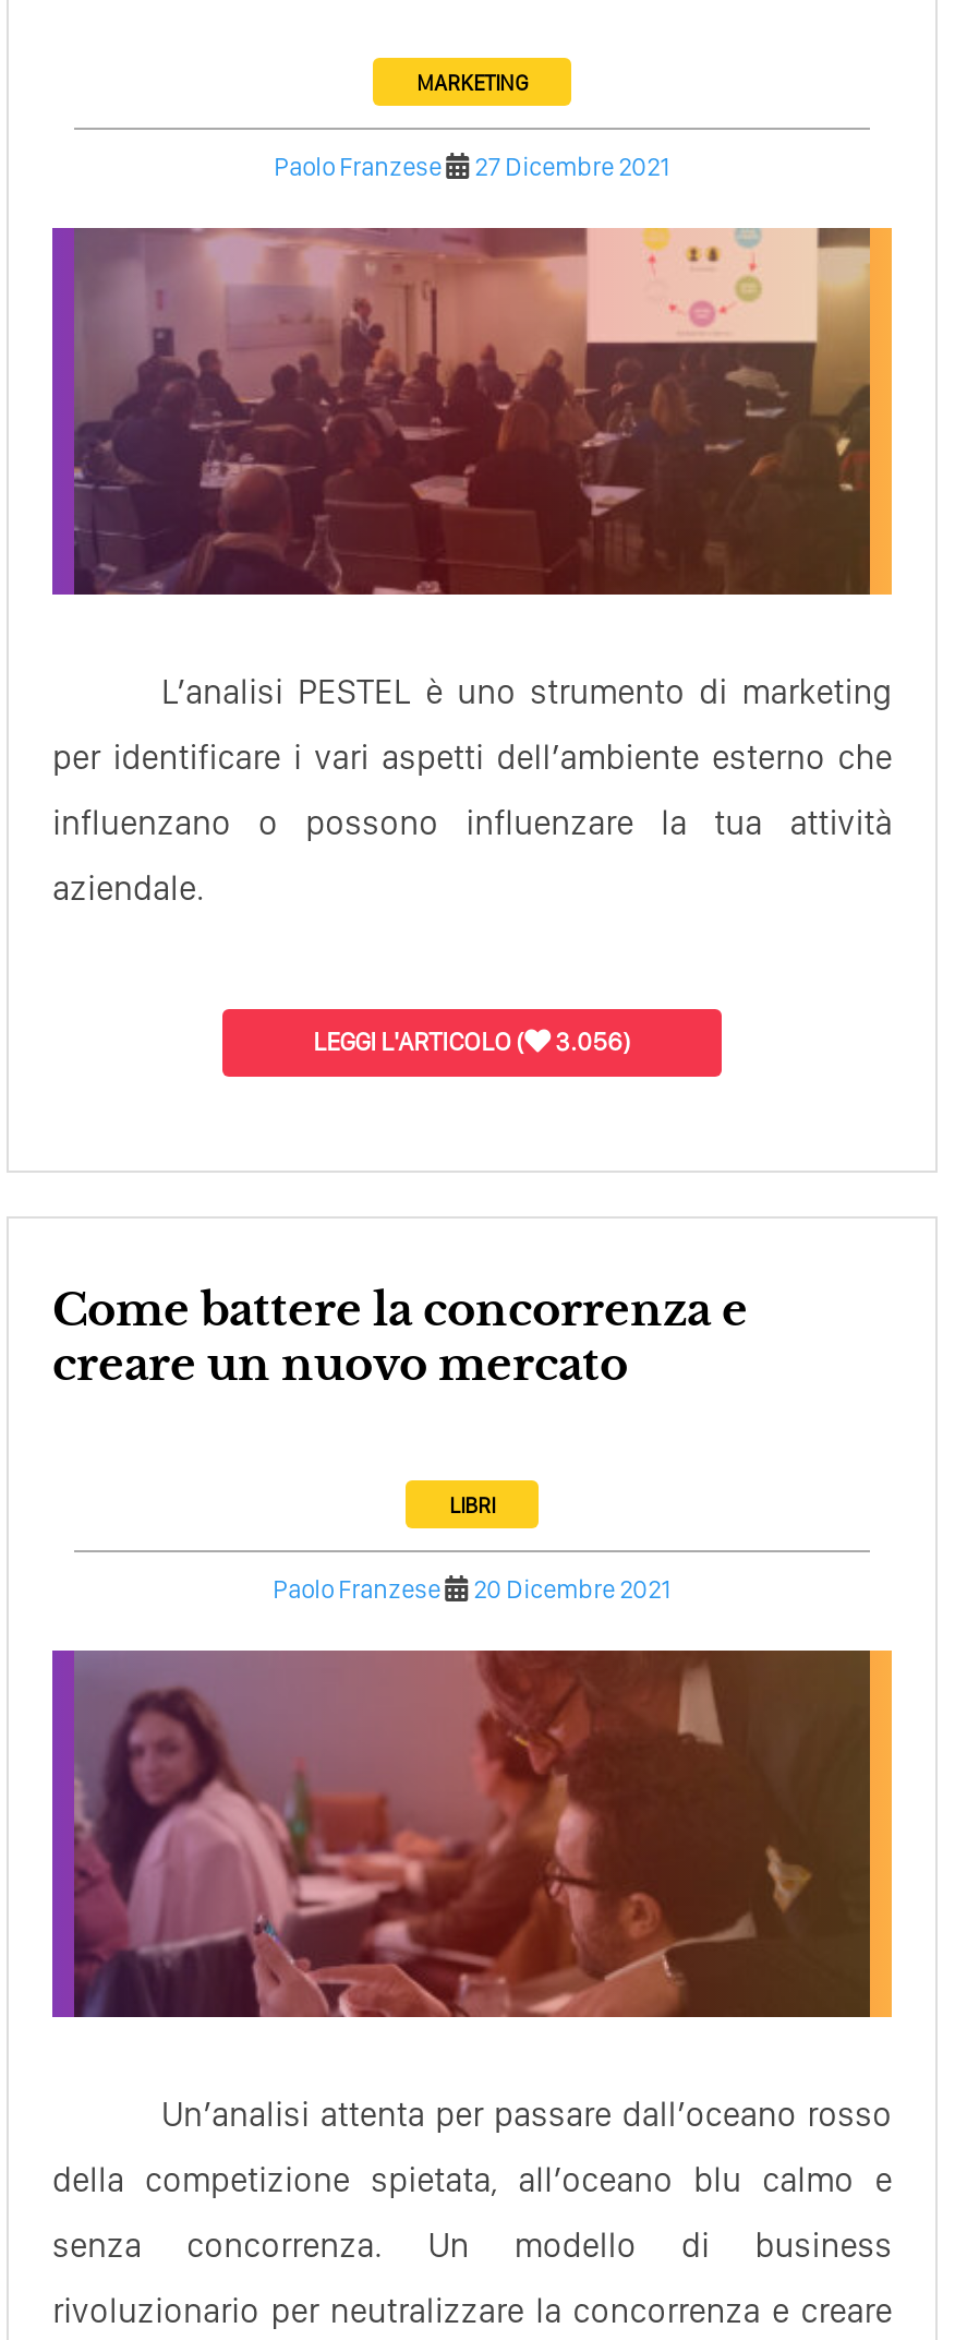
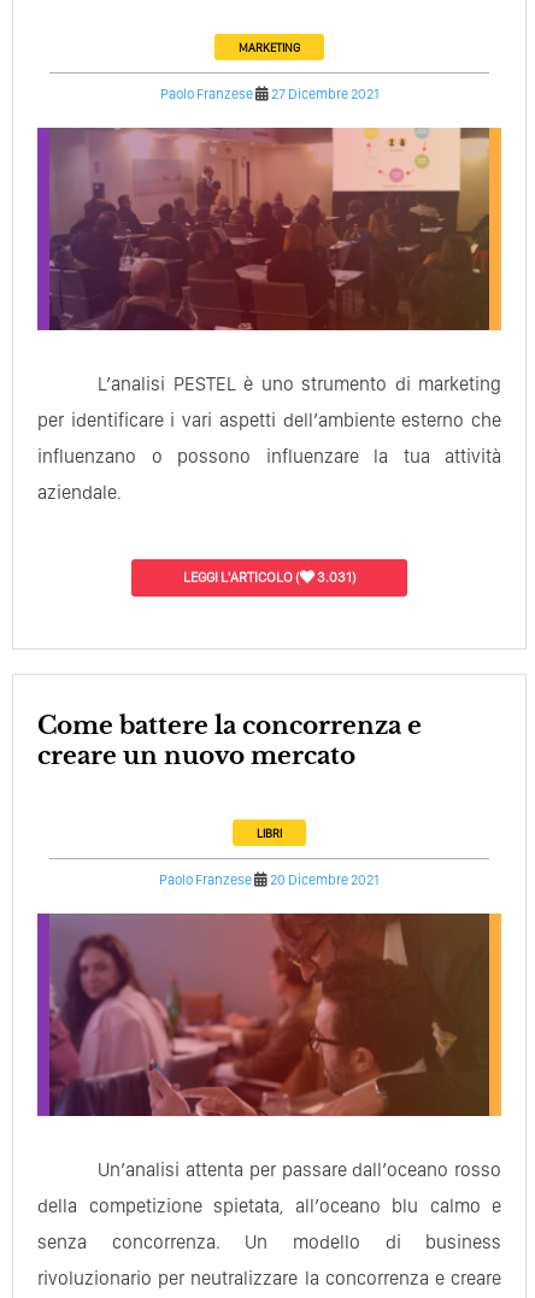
[313,1025,631,1056] LEGGI L'ARTICOLO ( 3.056) -> [183,568,356,585] LEGGI L'ARTICOLO ( 3.031)

